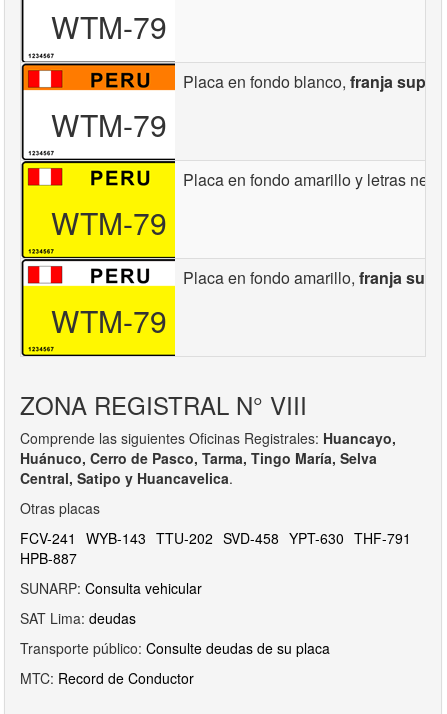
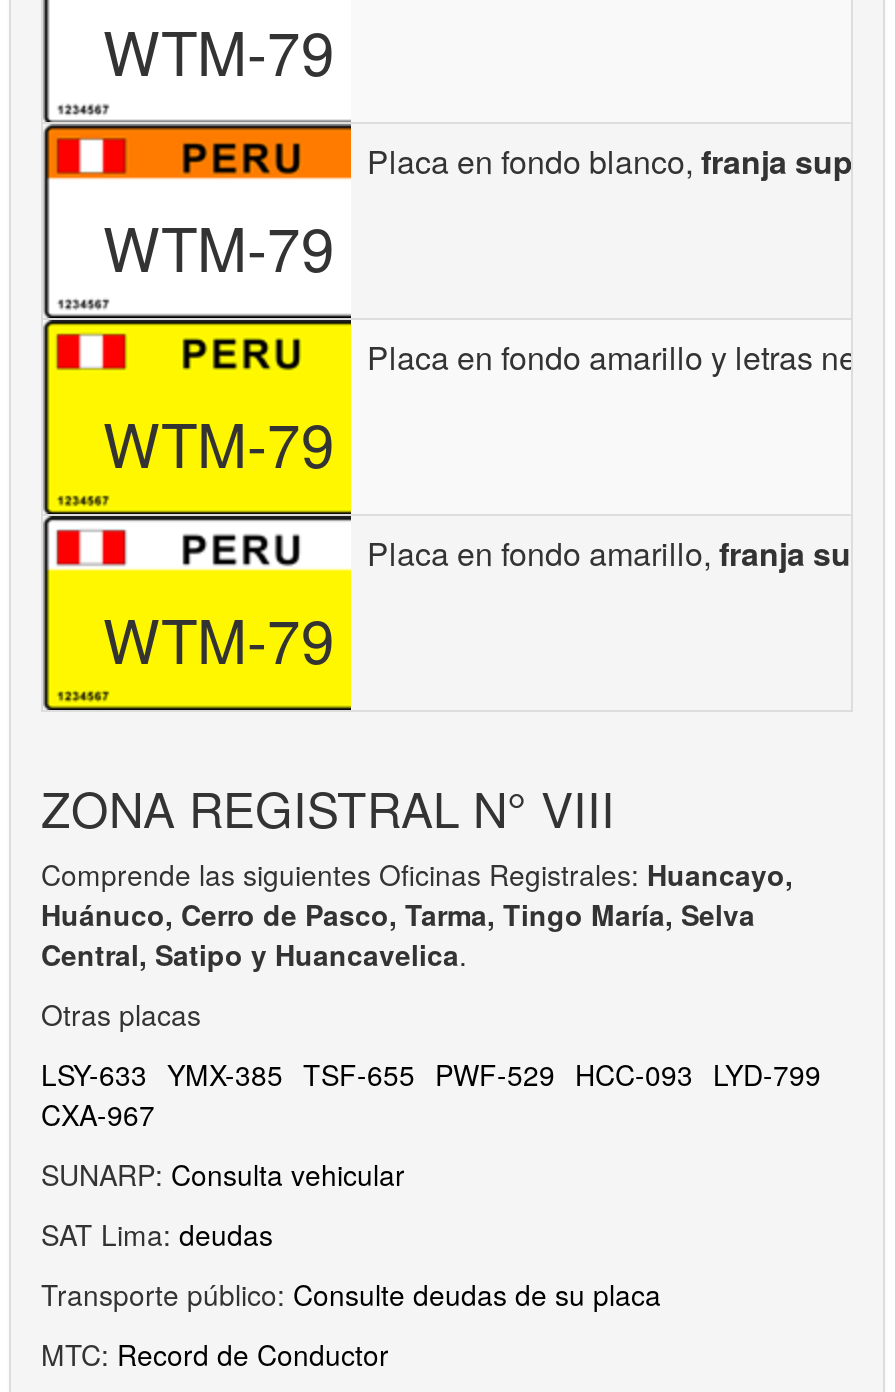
[20,528,411,568] FCV-241 WYB-143 TTU-202 SVD-458 YPT-630 THF-791 | HPB-887 -> [41,1055,821,1135] LSY-633 YMX-385 TSF-655 PWF-529 HCC-093 LYD-799 | CXA-967

